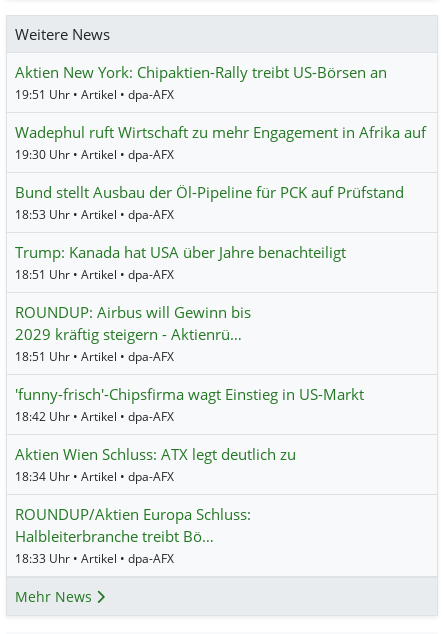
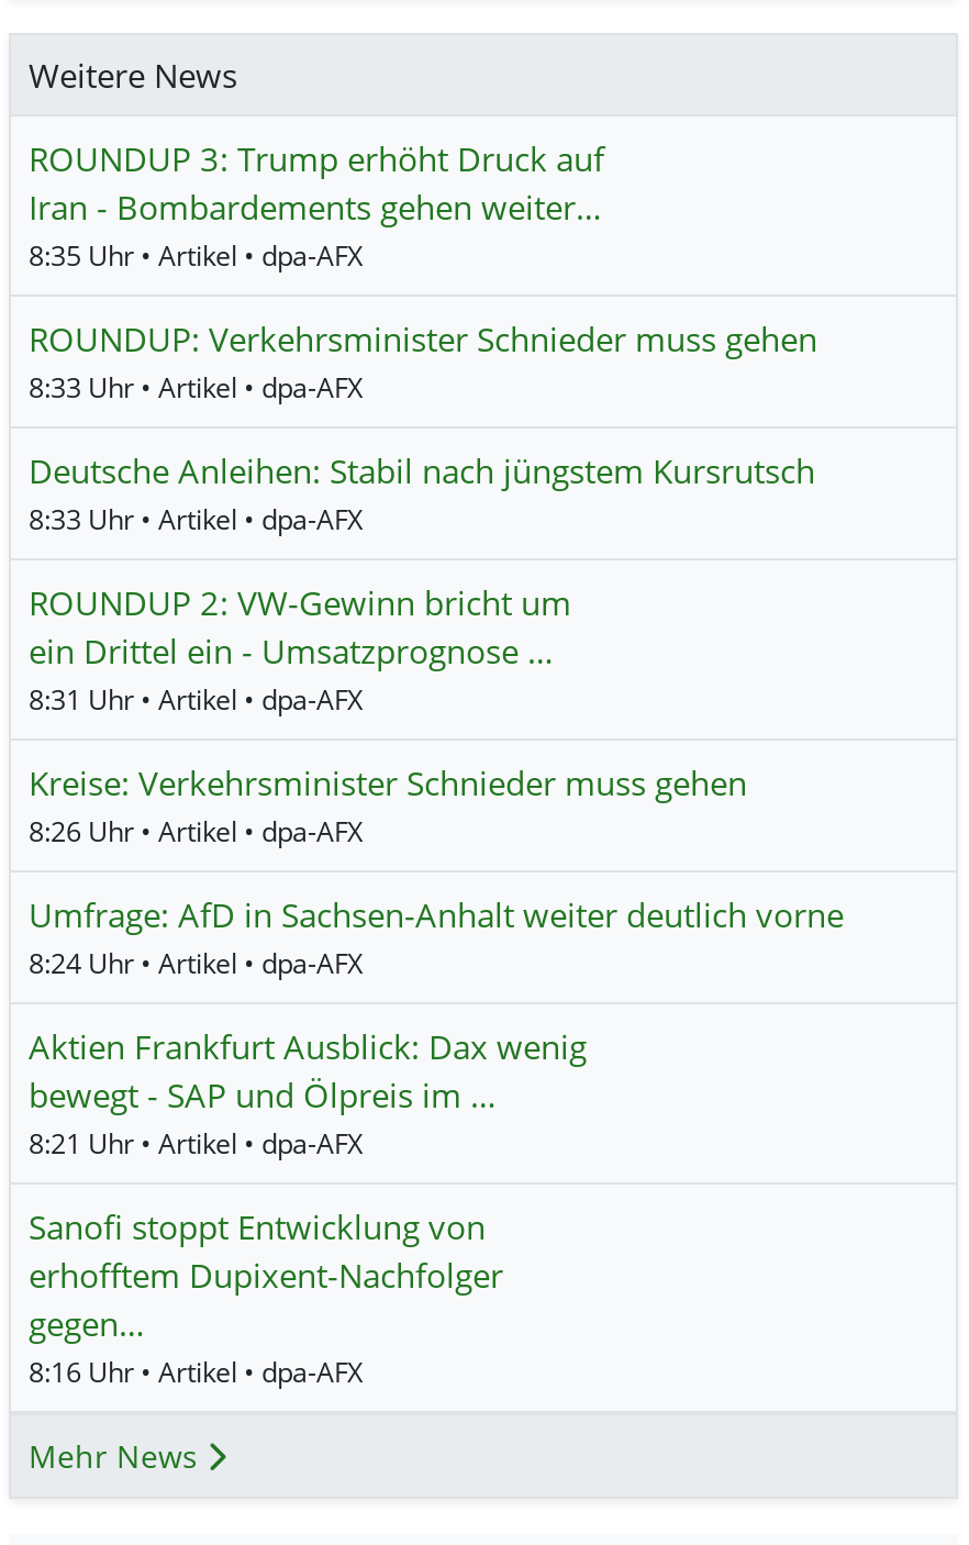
[15,62,387,103] Aktien New York: Chipaktien-Rally treibt US-Börsen an | 19:51 Uhr • Artikel • dpa-AFX -> [29,136,604,274] ROUNDUP 3: Trump erhöht Druck auf | Iran - Bombardements gehen weiter… | 8:35 Uhr • Artikel • dpa-AFX
[15,122,426,163] Wadephul ruft Wirtschaft zu mehr Engagement in Afrika auf | 19:30 Uhr • Artikel • dpa-AFX -> [29,316,817,406] ROUNDUP: Verkehrsminister Schnieder muss gehen | 8:33 Uhr • Artikel • dpa-AFX
[15,182,404,223] Bund stellt Ausbau der Öl-Pipeline für PCK auf Prüfstand | 18:53 Uhr • Artikel • dpa-AFX -> [29,448,815,538] Deutsche Anleihen: Stabil nach jüngstem Kursrutsch | 8:33 Uhr • Artikel • dpa-AFX
[15,242,346,283] Trump: Kanada hat USA über Jahre benachteiligt | 18:51 Uhr • Artikel • dpa-AFX -> [29,580,571,718] ROUNDUP 2: VW-Gewinn bricht um | ein Drittel ein - Umsatzprognose … | 8:31 Uhr • Artikel • dpa-AFX
[15,302,251,365] ROUNDUP: Airbus will Gewinn bis | 2029 kräftig steigern - Aktienrü… | 18:51 Uhr • Artikel • dpa-AFX -> [29,760,747,850] Kreise: Verkehrsminister Schnieder muss gehen | 8:26 Uhr • Artikel • dpa-AFX
[15,384,364,425] 'funny-frisch'-Chipsfirma wagt Einstieg in US-Markt | 18:42 Uhr • Artikel • dpa-AFX -> [29,892,844,982] Umfrage: AfD in Sachsen-Anhalt weiter deutlich vorne | 8:24 Uhr • Artikel • dpa-AFX
[15,444,296,485] Aktien Wien Schluss: ATX legt deutlich zu | 18:34 Uhr • Artikel • dpa-AFX -> [29,1024,587,1162] Aktien Frankfurt Ausblick: Dax wenig | bewegt - SAP und Ölpreis im … | 8:21 Uhr • Artikel • dpa-AFX
[15,504,251,567] ROUNDUP/Aktien Europa Schluss: | Halbleiterbranche treibt Bö… | 18:33 Uhr • Artikel • dpa-AFX -> [29,1204,503,1391] Sanofi stoppt Entwicklung von | erhofftem Dupixent-Nachfolger | gegen… | 8:16 Uhr • Artikel • dpa-AFX

